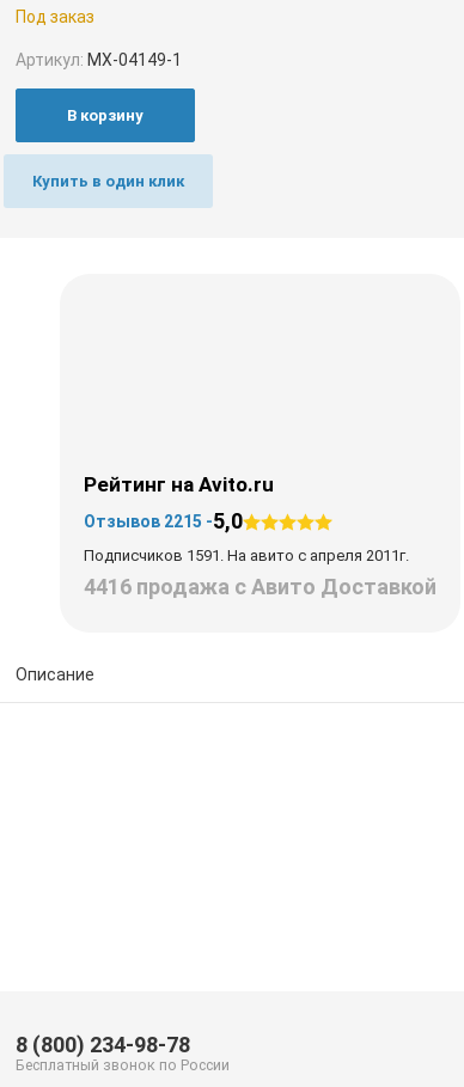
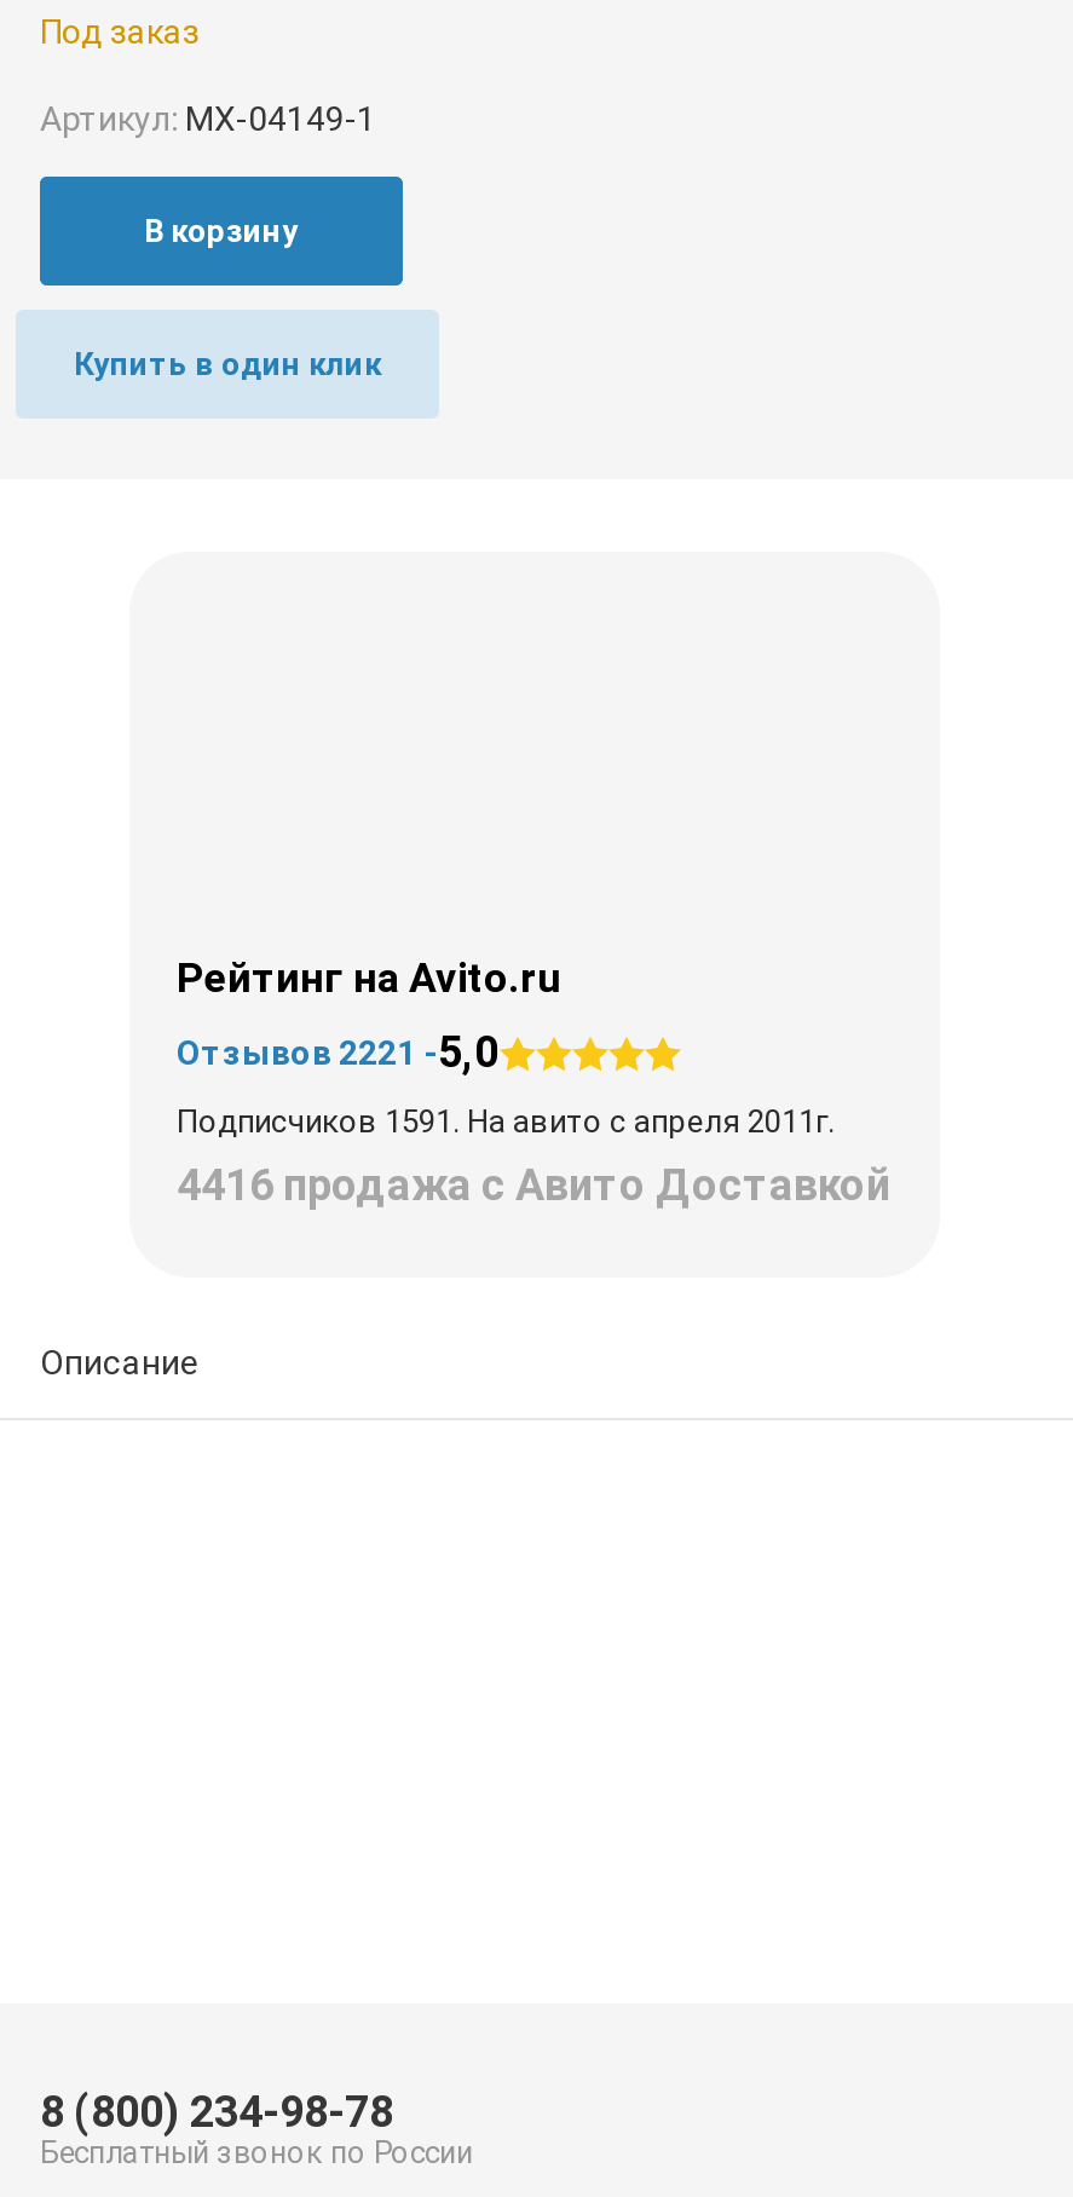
[83,509,242,534] Отзывов 2215 -5,0 -> [177,1027,498,1077] Отзывов 2221 -5,0

